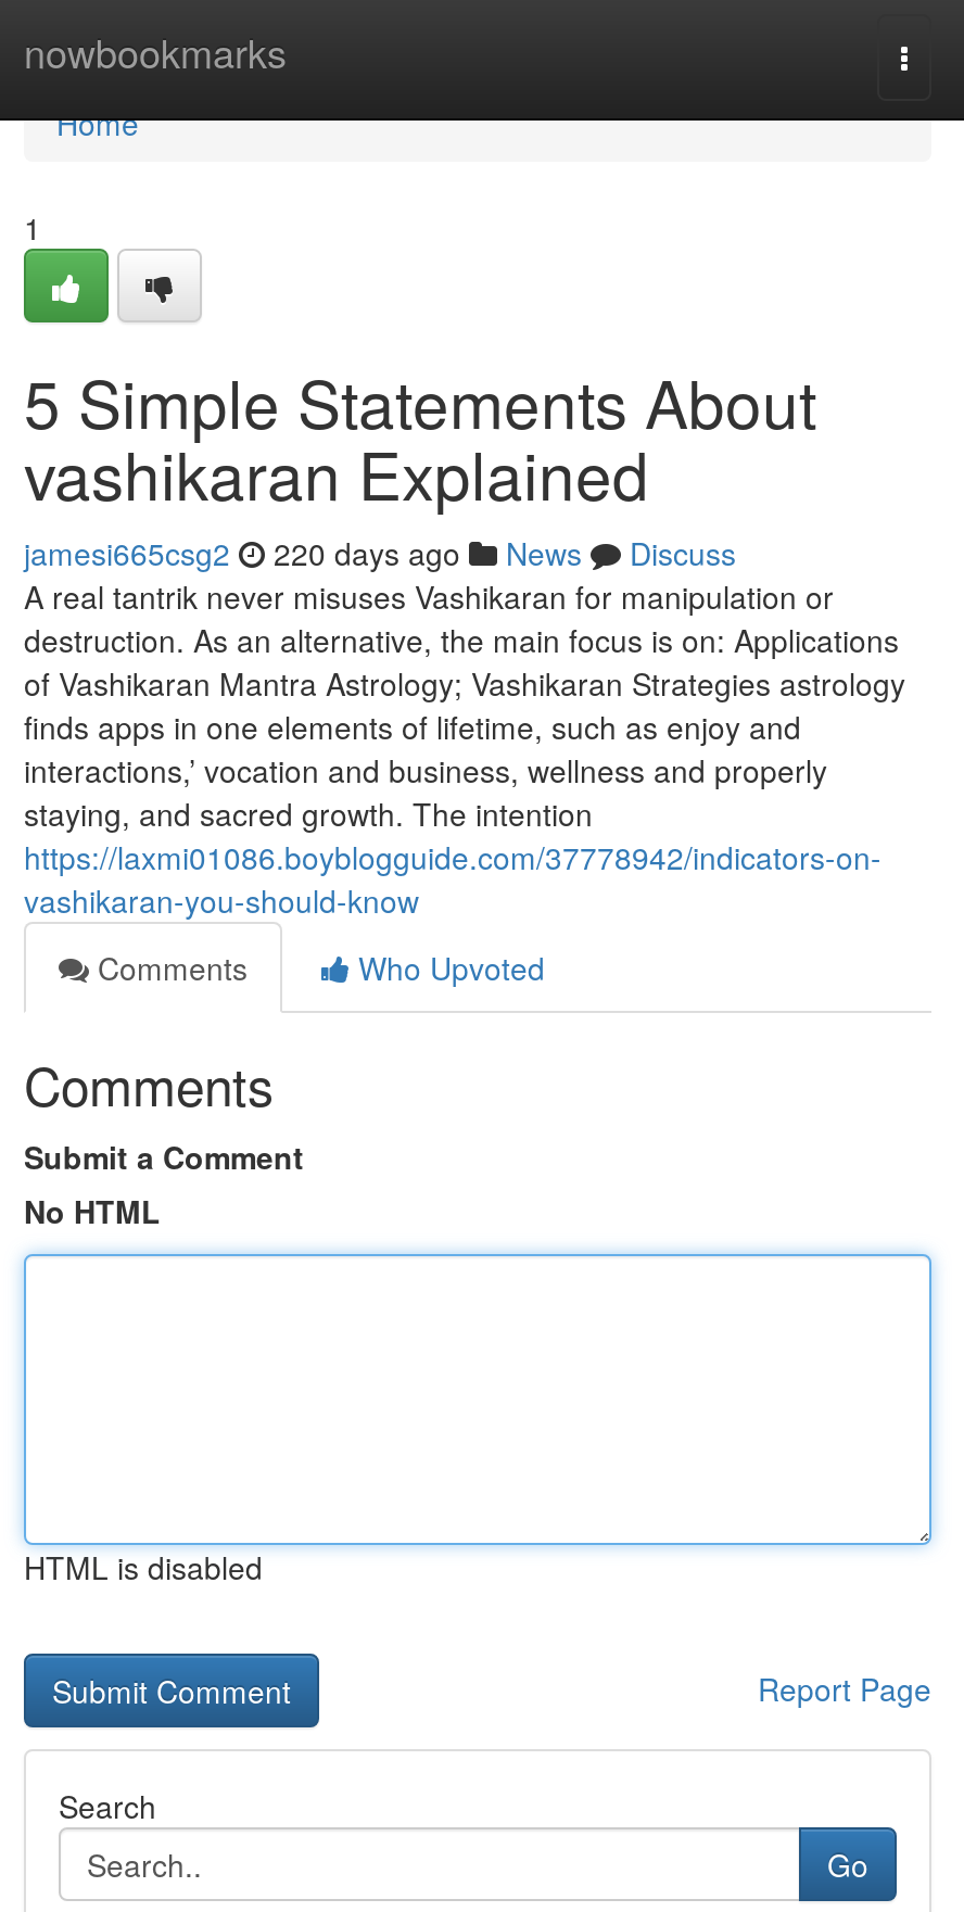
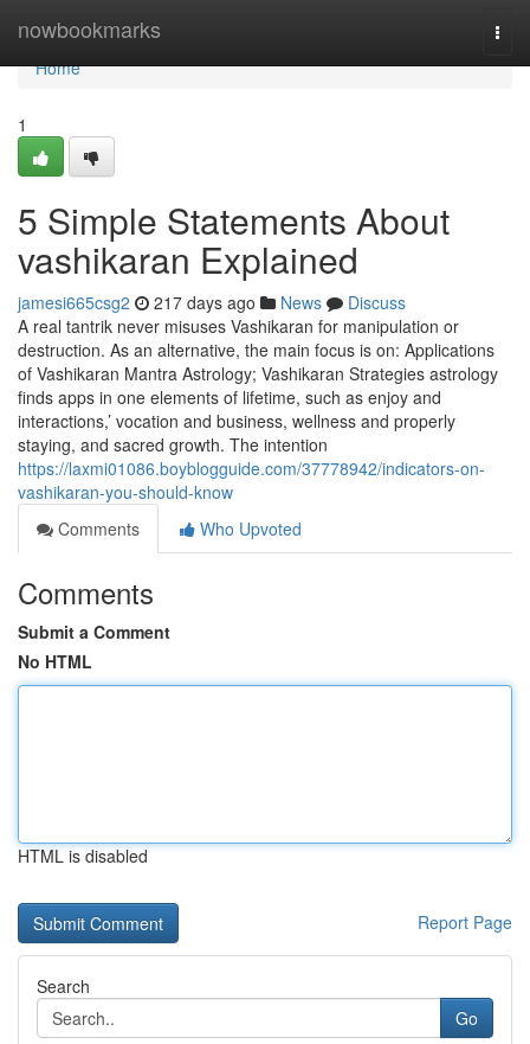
[24,531,736,574] jamesi665csg2 220 days ago News Discuss -> [18,290,406,314] jamesi665csg2 217 days ago News Discuss

